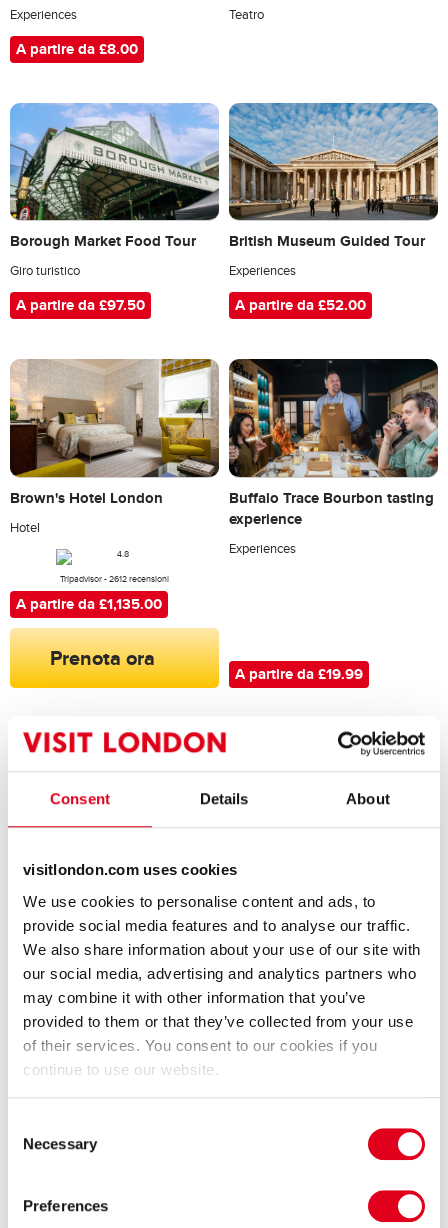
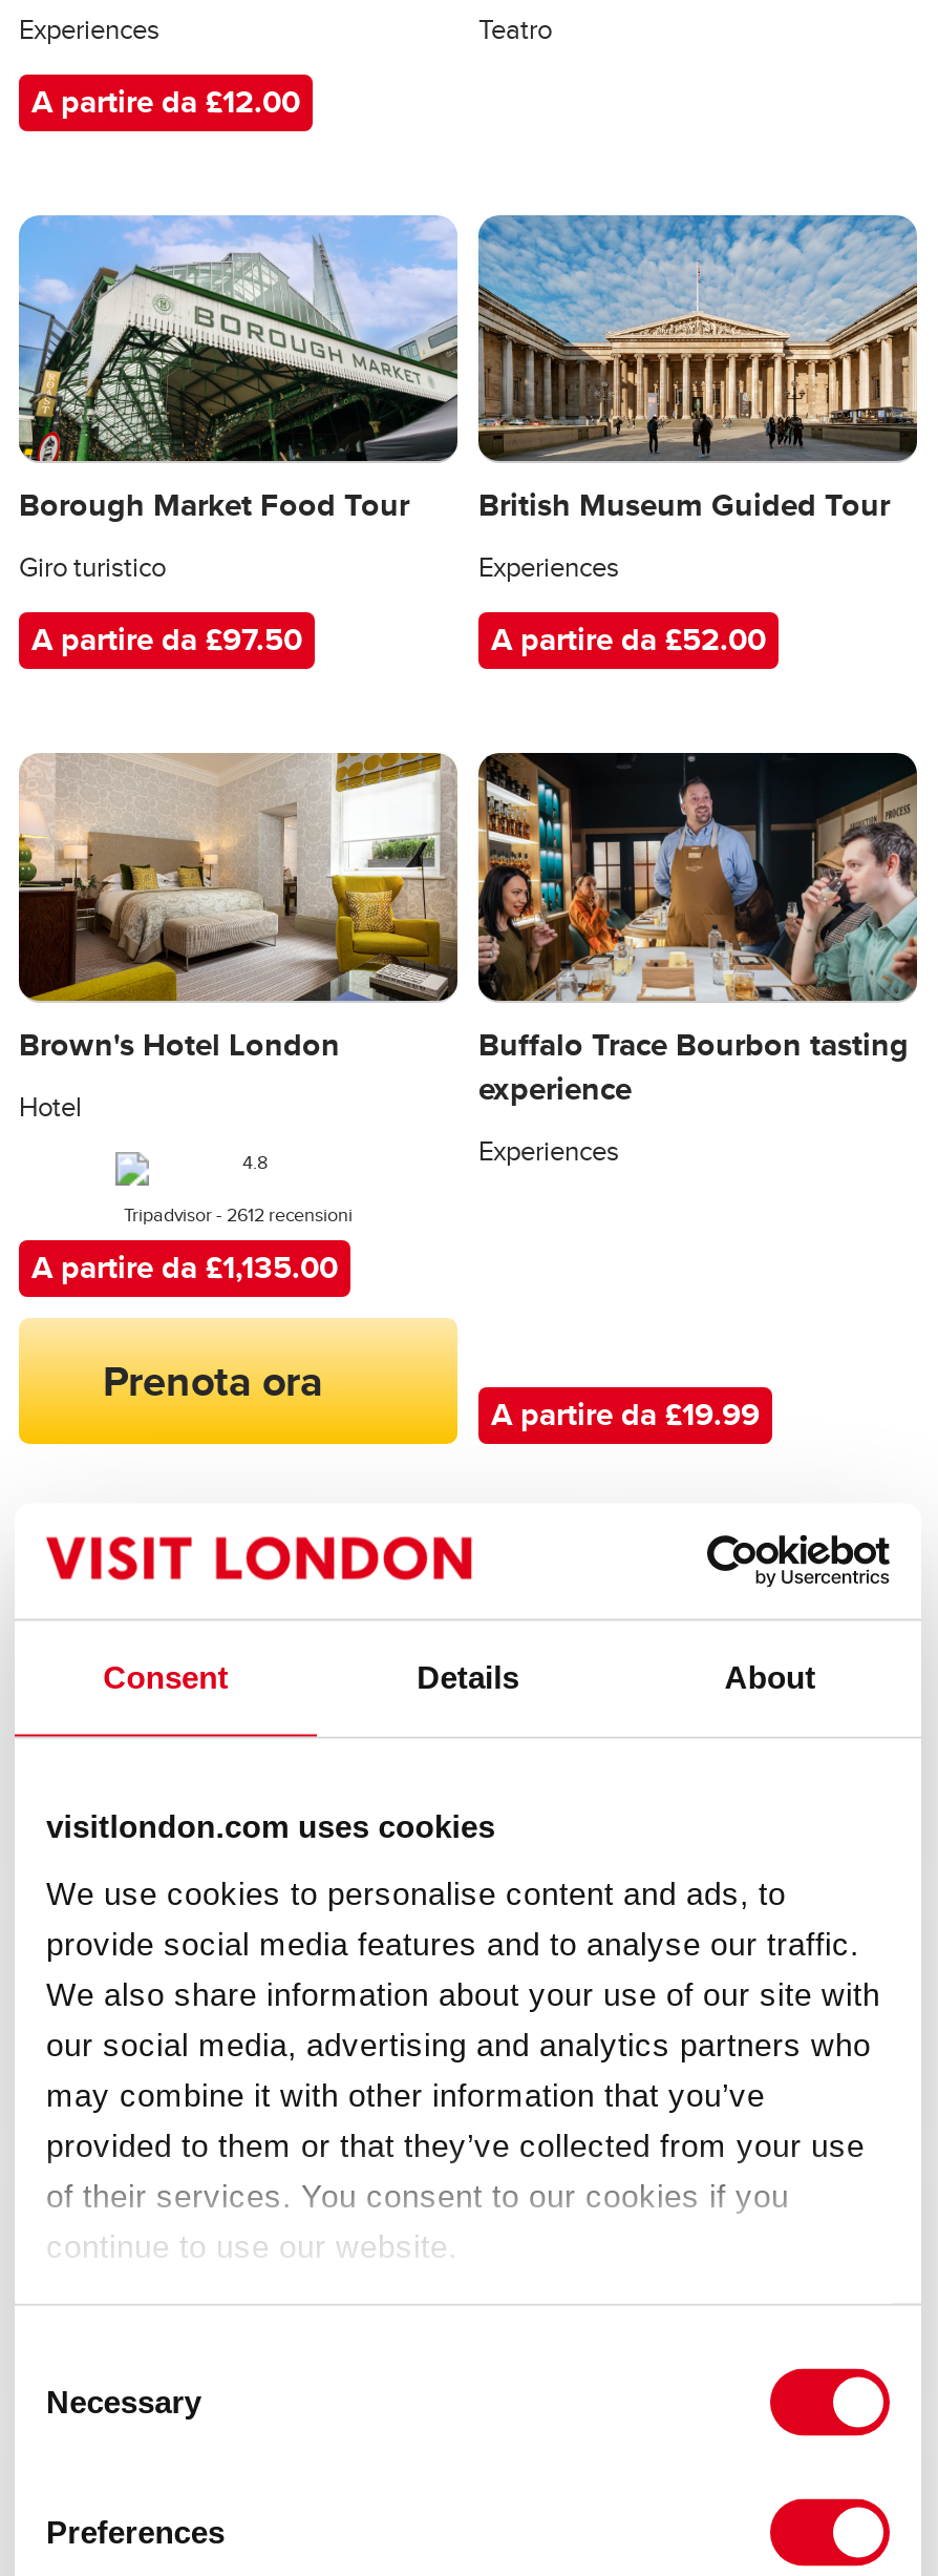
[16,38,138,60] A partire da £8.00 -> [31,79,300,125] A partire da £12.00

